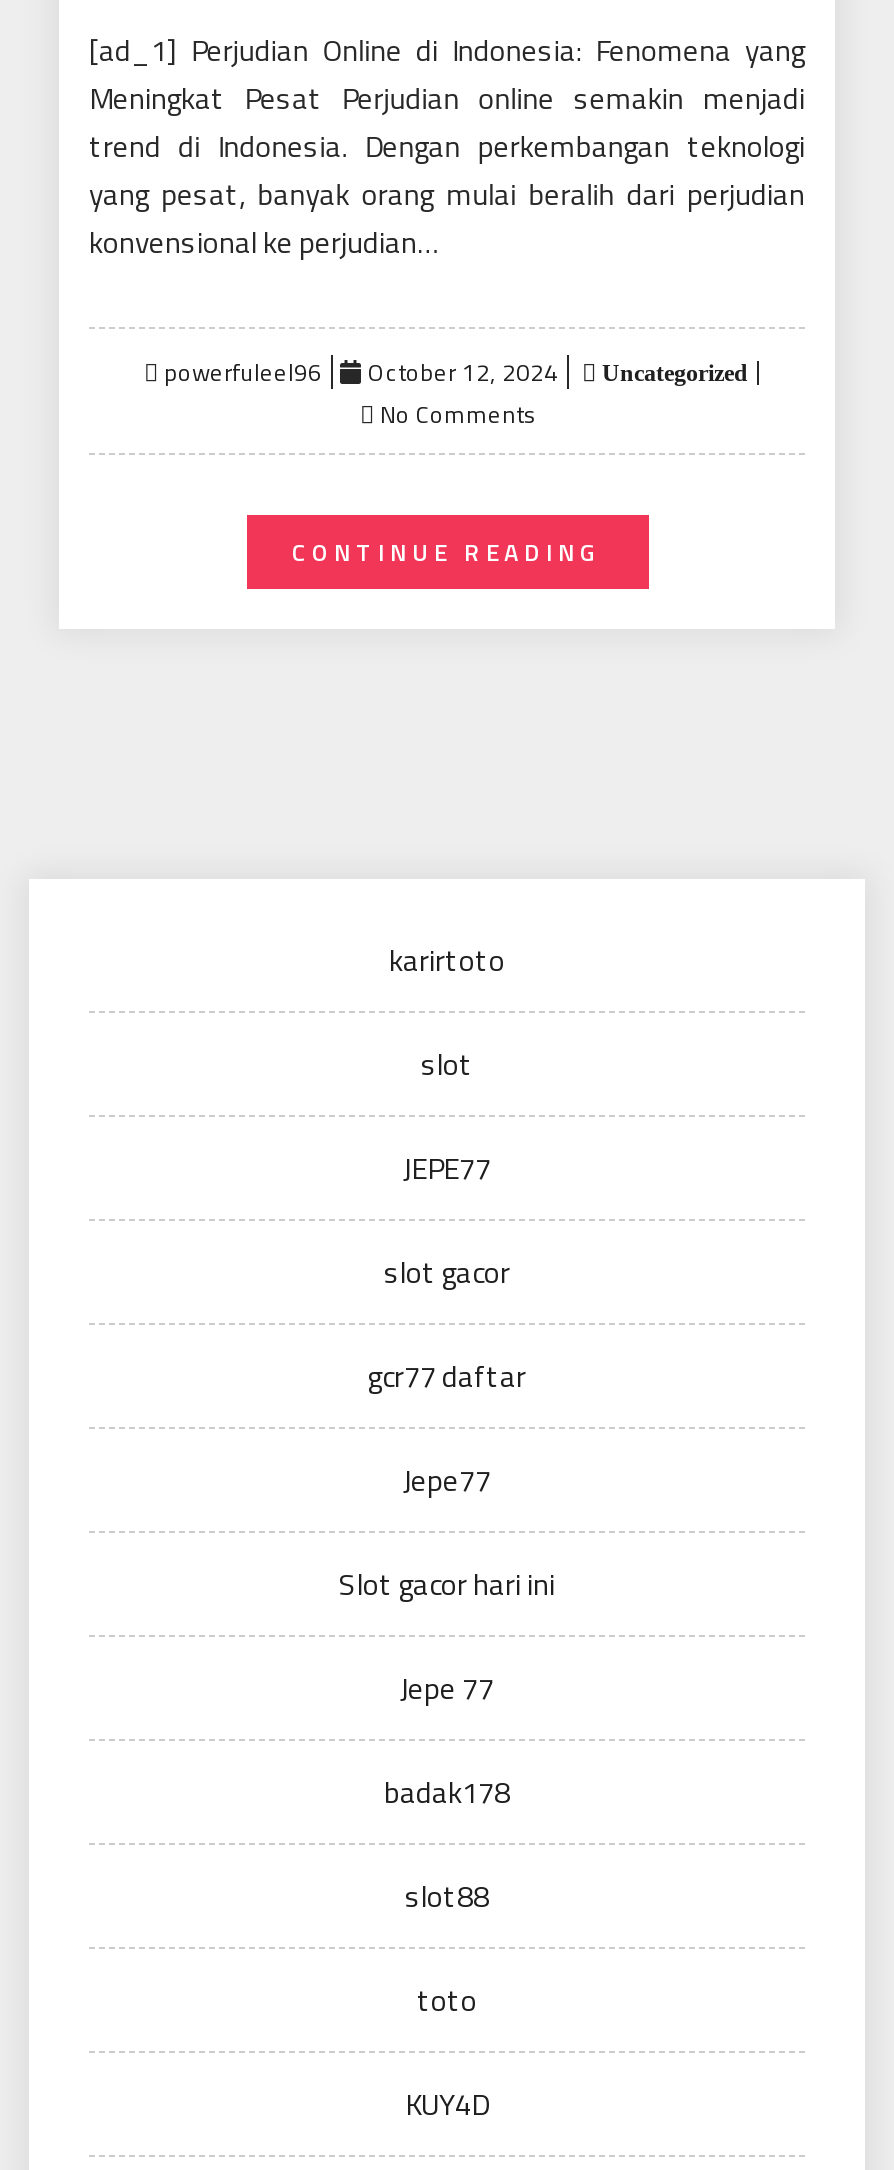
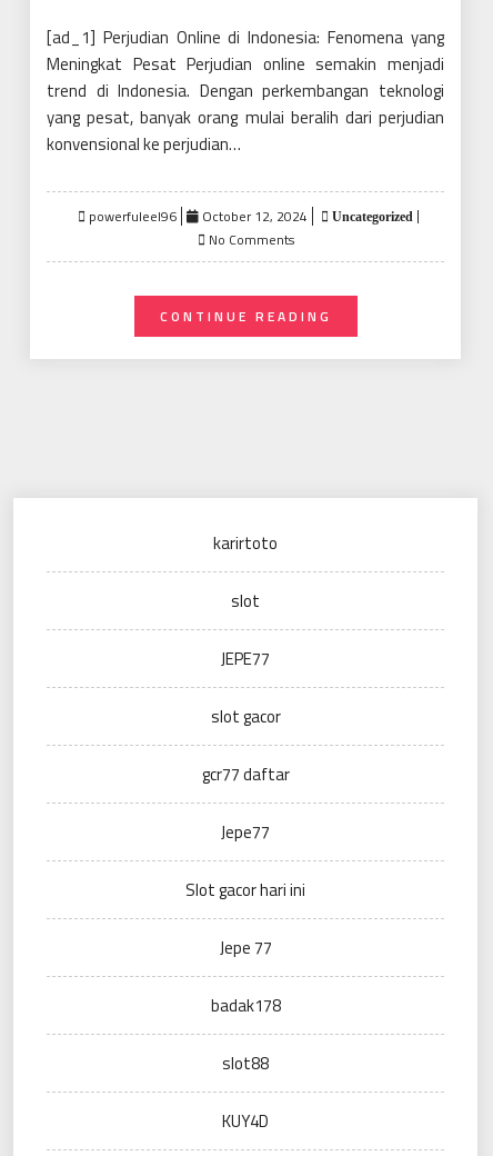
[417,1978,477,2024] toto -> none

